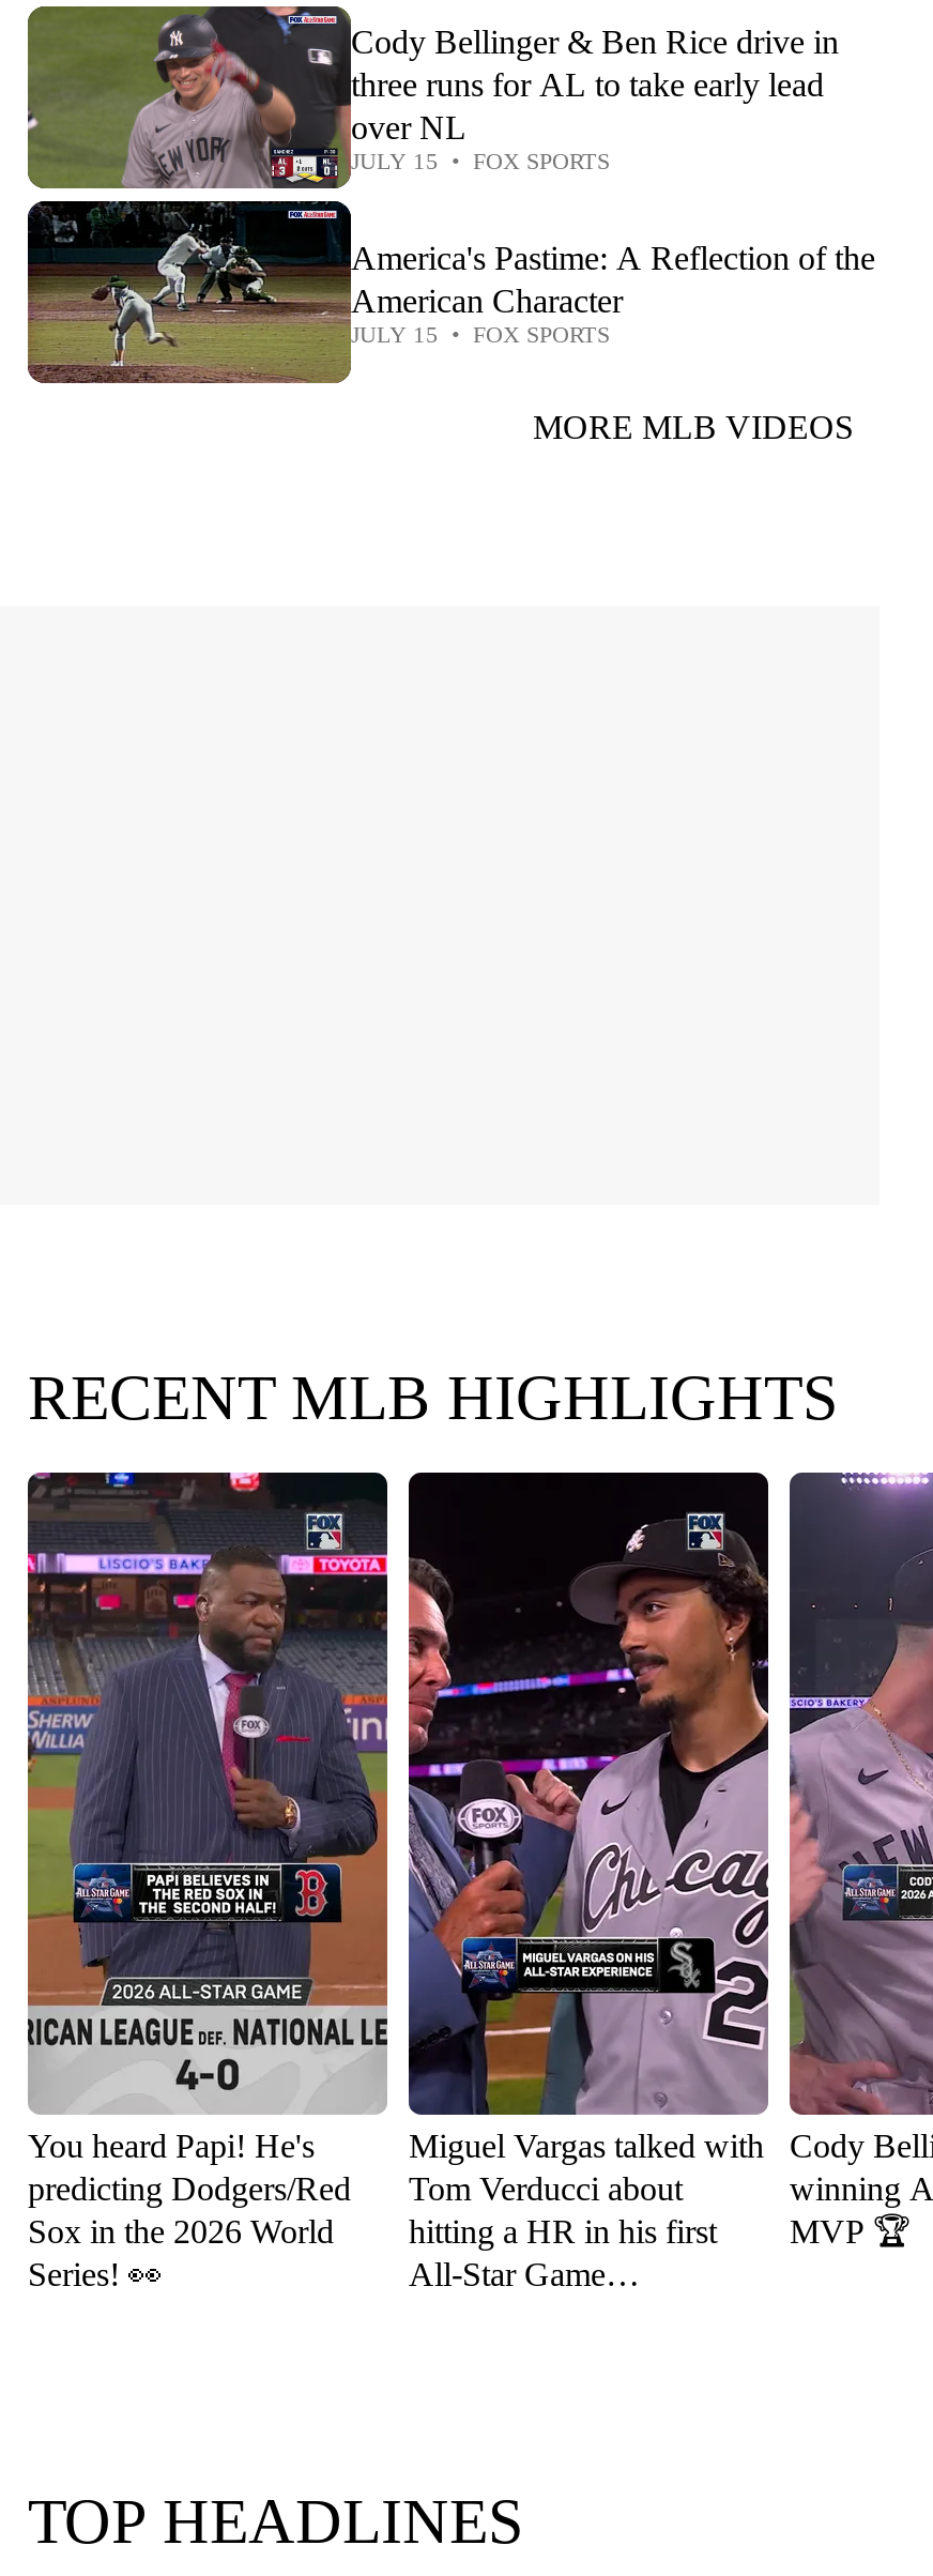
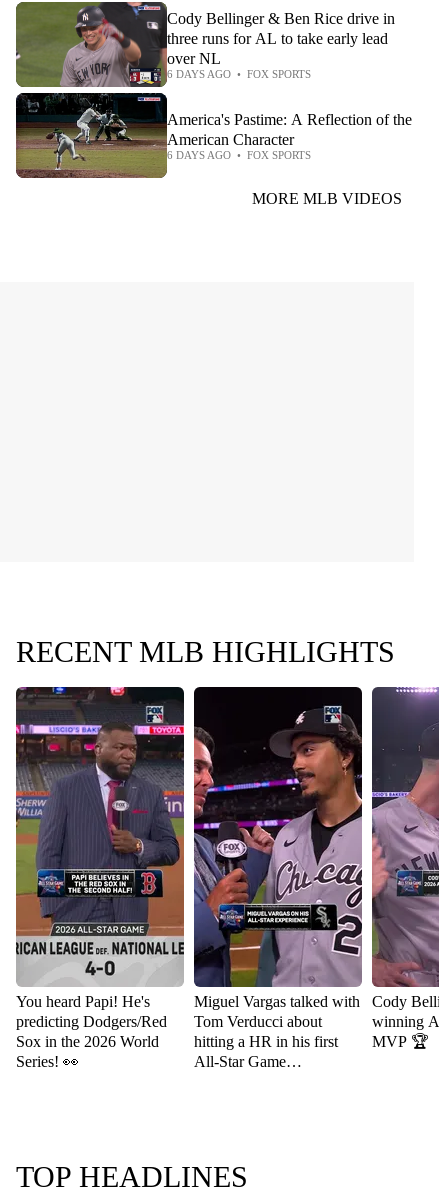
[351,147,610,173] JULY 15 • FOX SPORTS -> [167,68,311,80] 6 DAYS AGO • FOX SPORTS
[351,321,610,346] JULY 15 • FOX SPORTS -> [167,149,311,161] 6 DAYS AGO • FOX SPORTS

